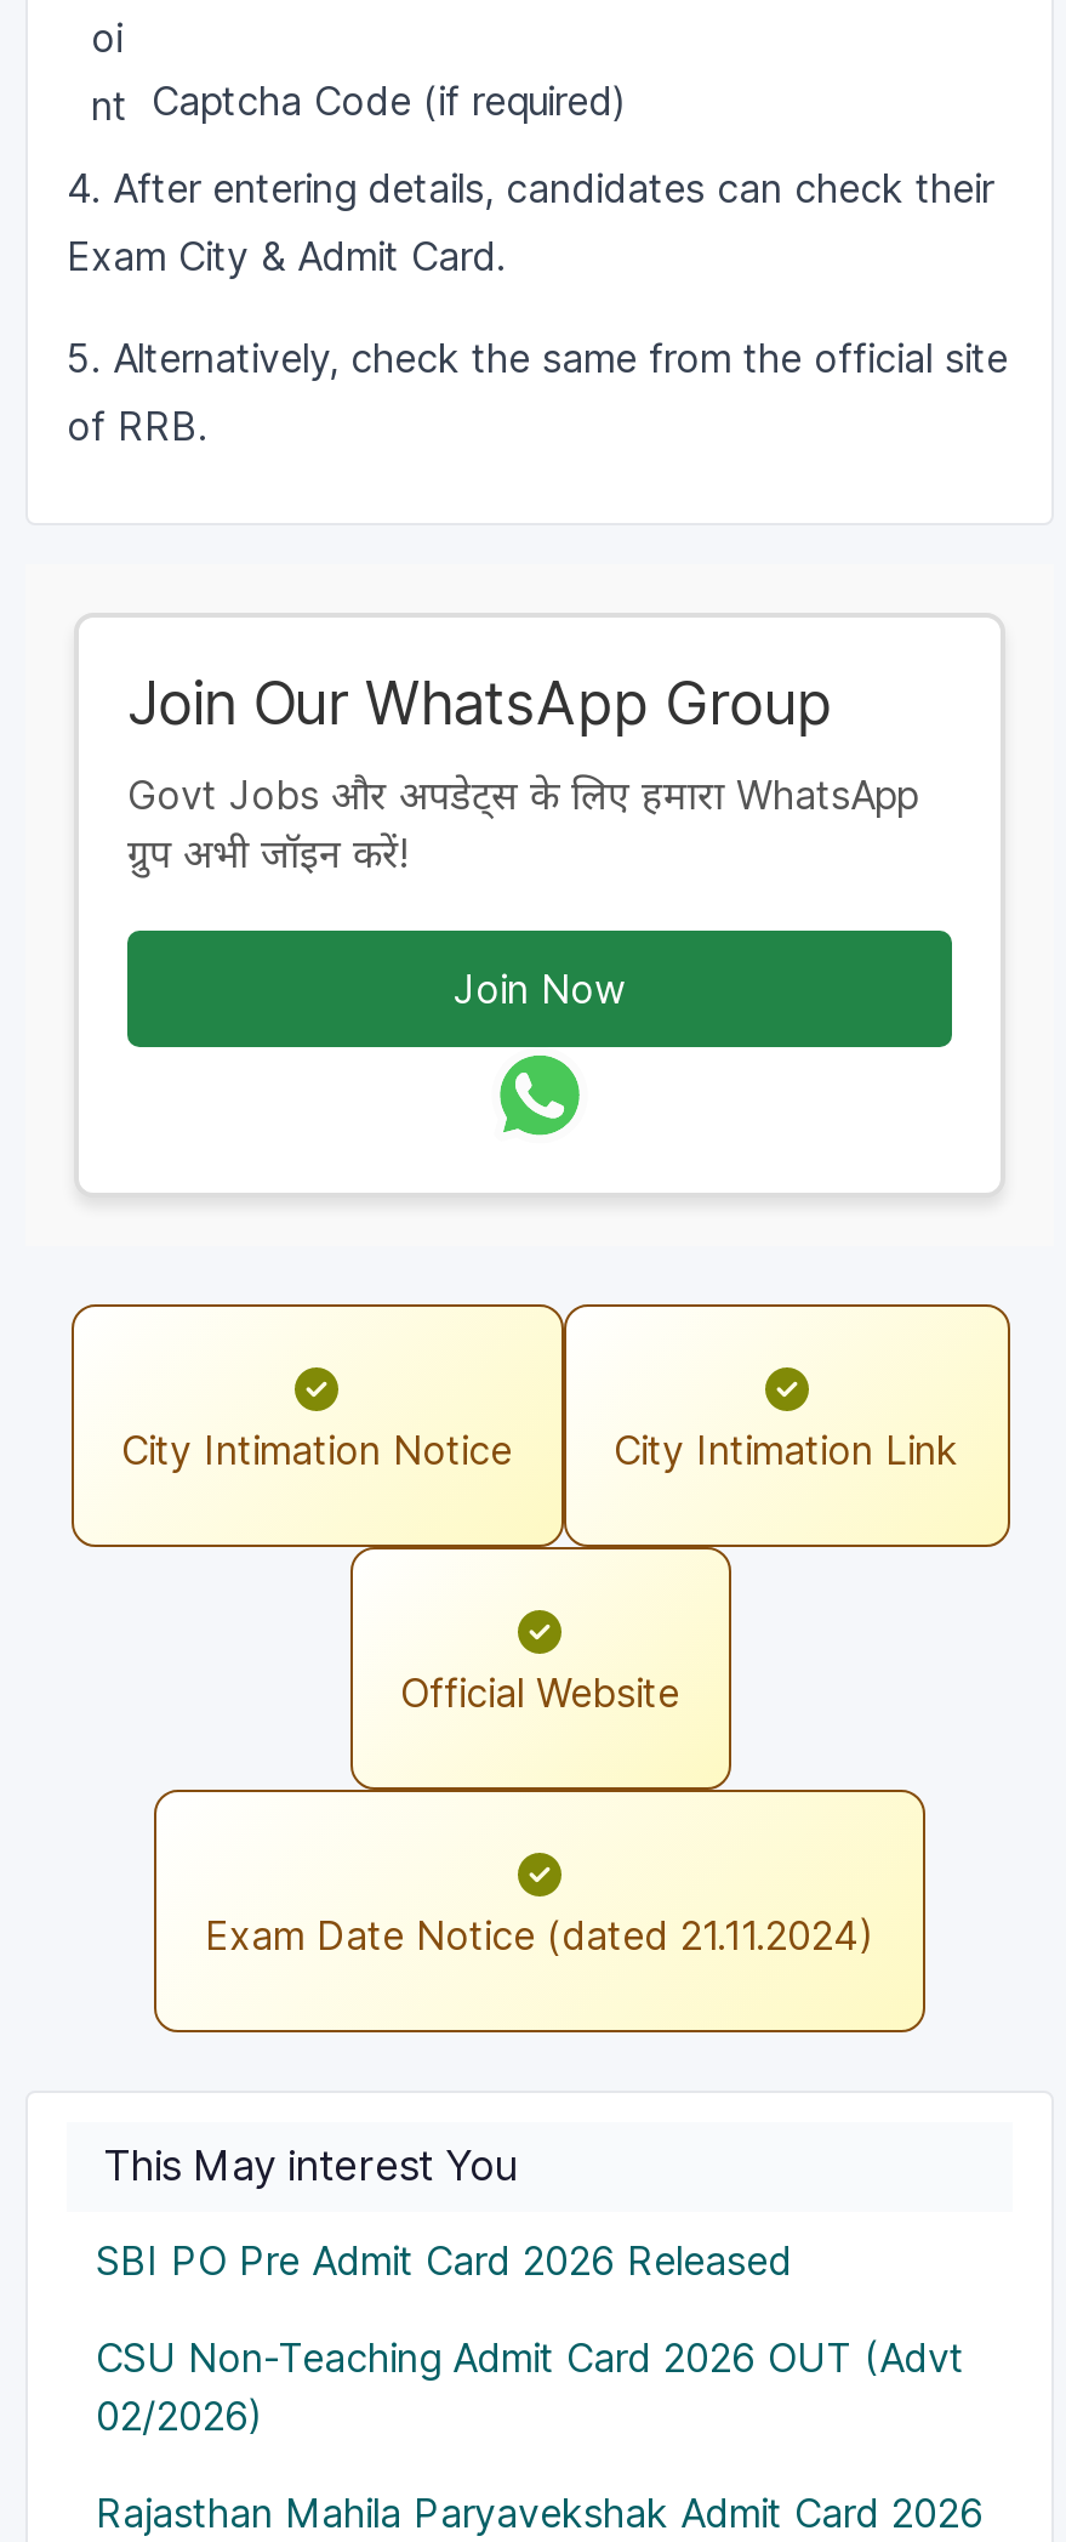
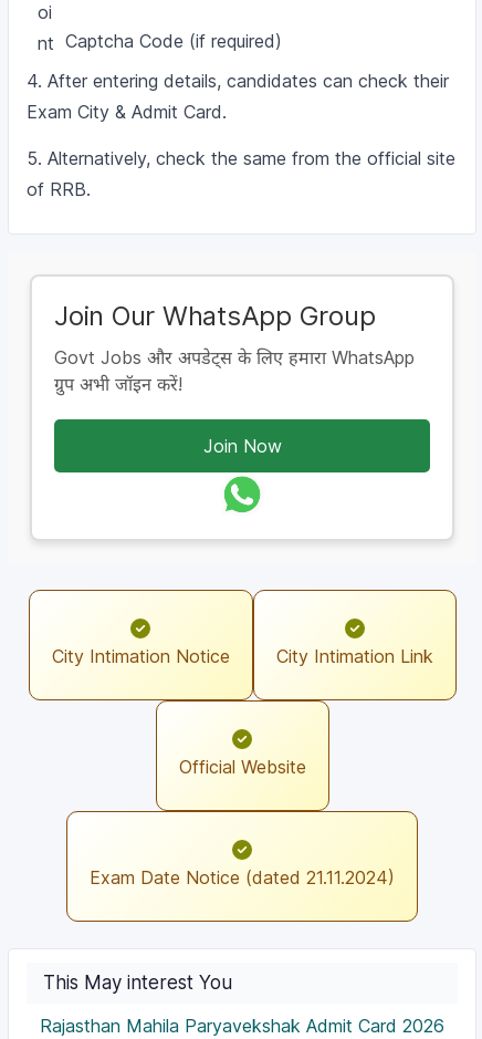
[96,2236,964,2440] SBI PO Pre Admit Card 2026 Released | CSU Non-Teaching Admit Card 2026 OUT (Advt | 02/2026) -> none

